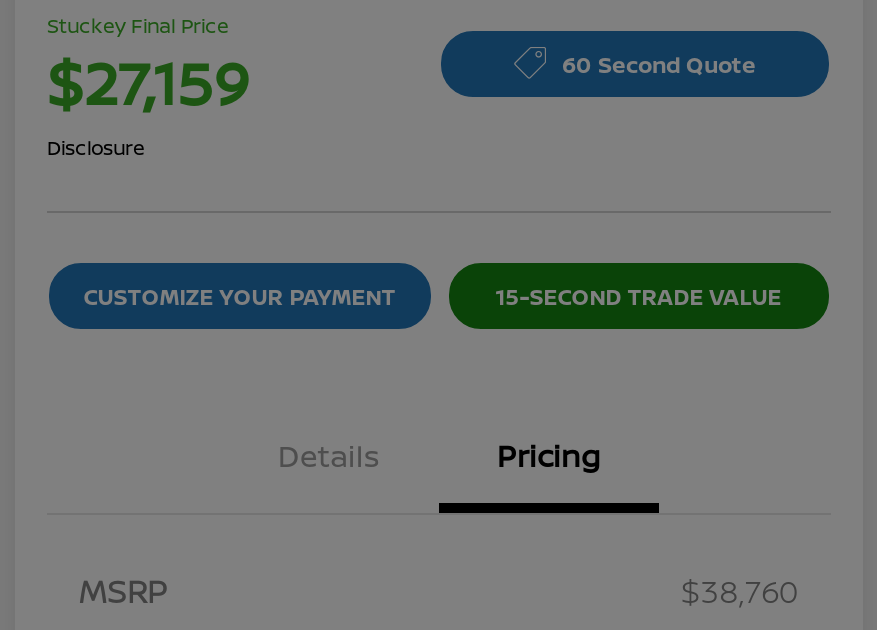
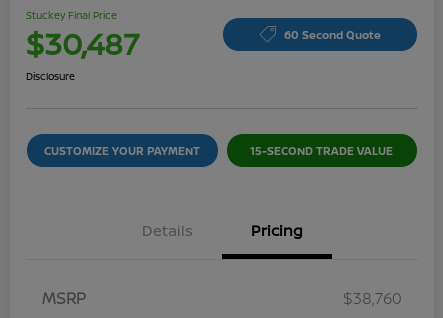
[47,41,249,123] $27,159 -> [26,23,139,64] $30,487

